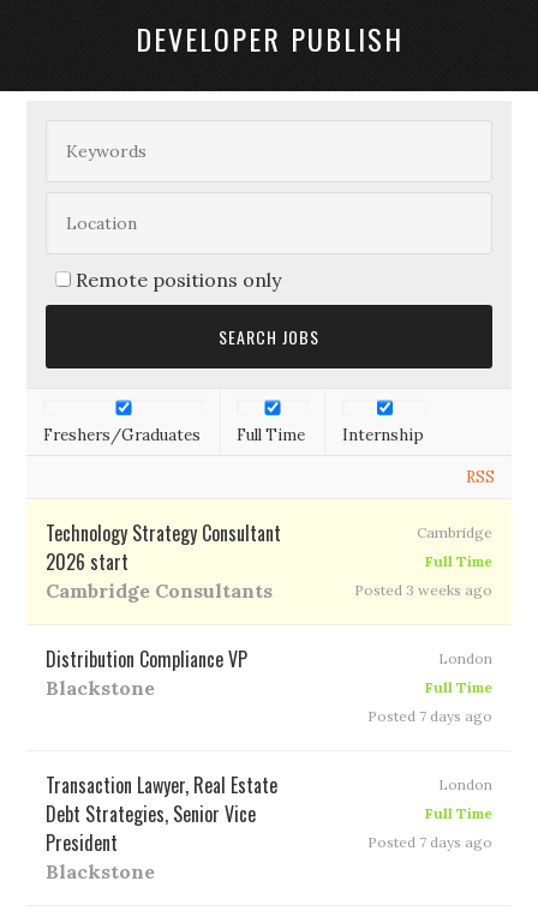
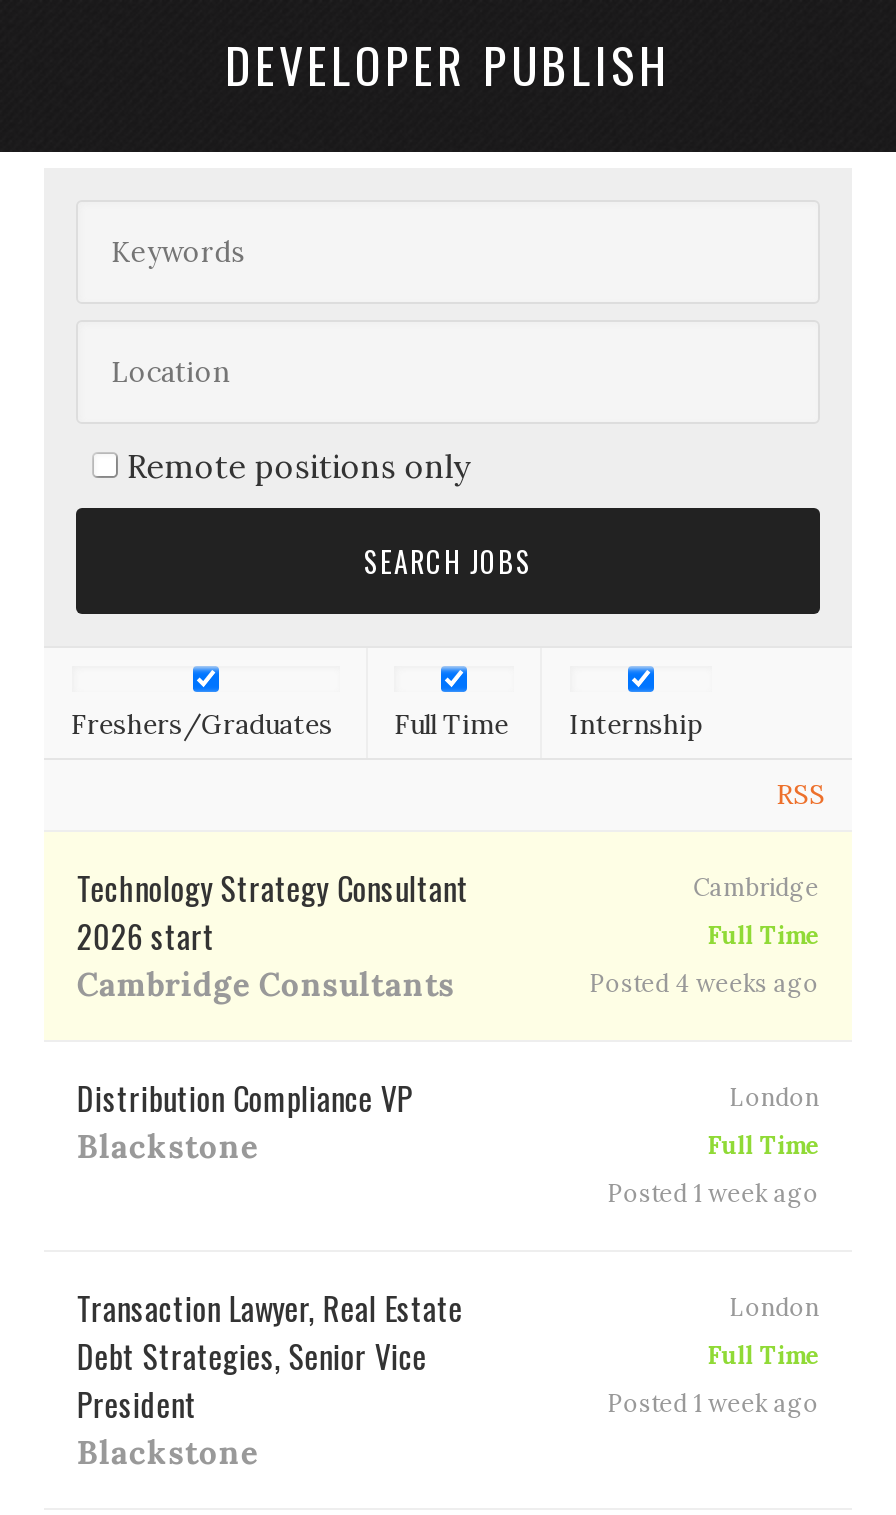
[354,580,492,598] Posted 3 weeks ago -> [589,967,819,997] Posted 4 weeks ago
[367,706,492,724] Posted 7 days ago -> [607,1177,819,1207] Posted 1 week ago
[367,832,492,850] Posted 7 days ago -> [607,1387,819,1417] Posted 1 week ago

